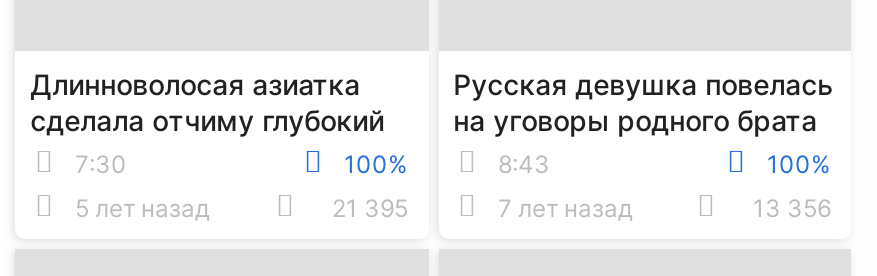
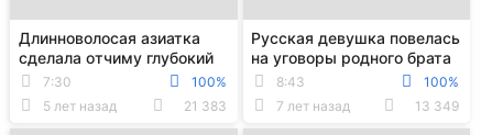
[332,194,408,224] 21 395 -> [183,98,226,114] 21 383
[753,194,831,224] 13 356 -> [415,98,459,114] 13 349

